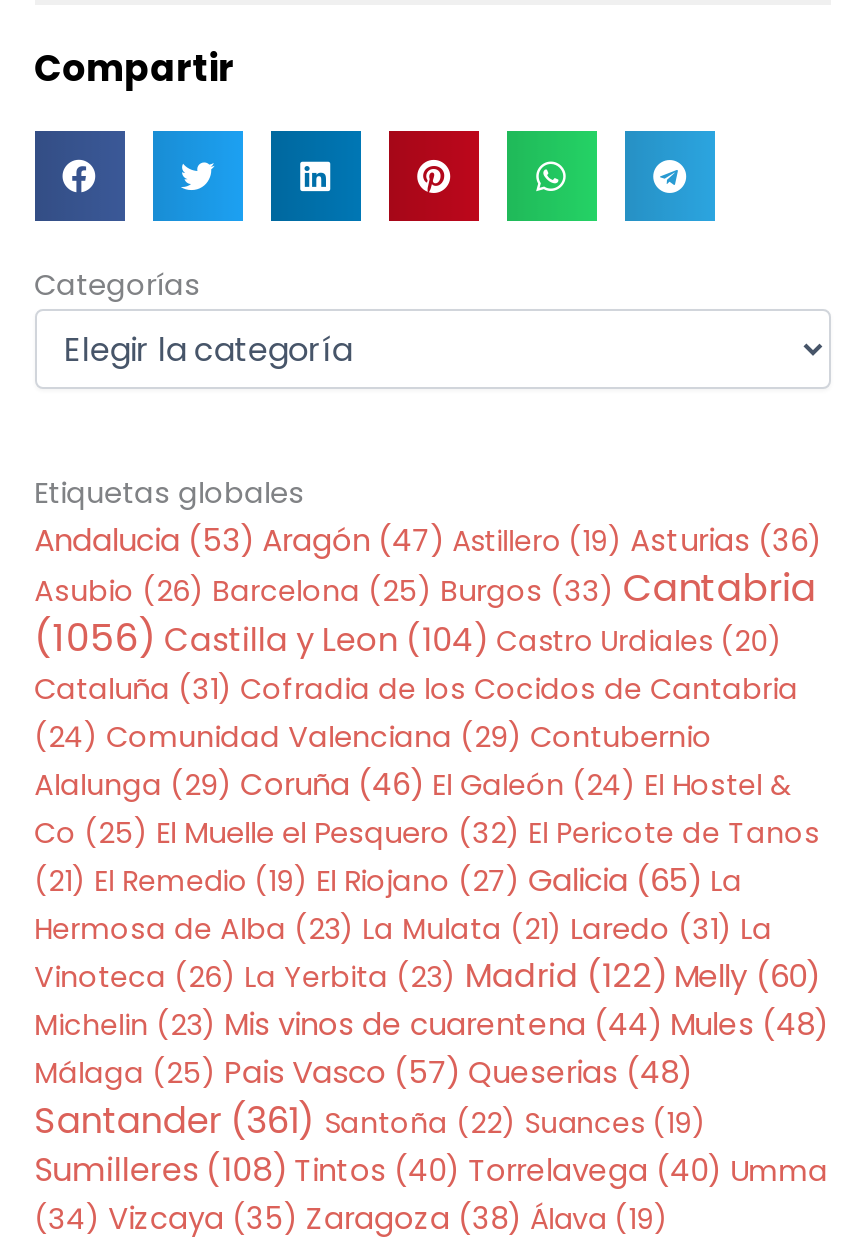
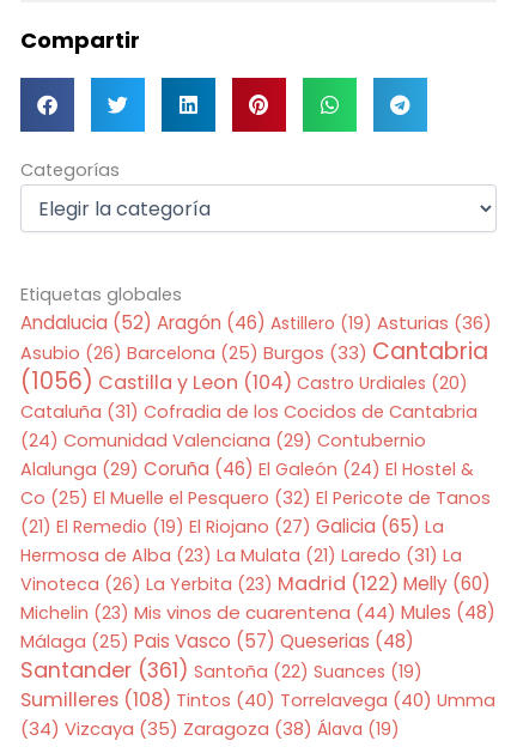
[34,519,822,561] Andalucia (53) Aragón (47) Astillero (19) Asturias (36) -> [20,310,491,335] Andalucia (52) Aragón (46) Astillero (19) Asturias (36)

